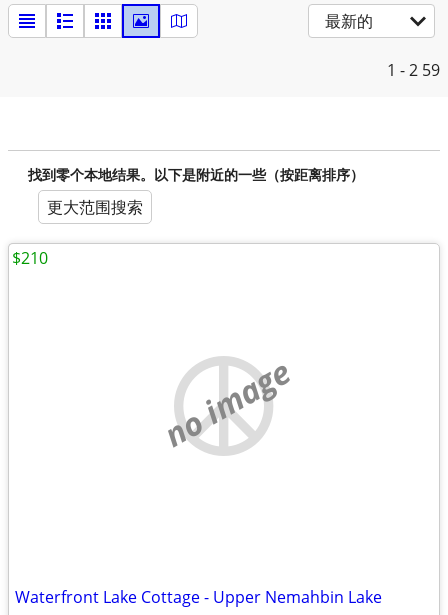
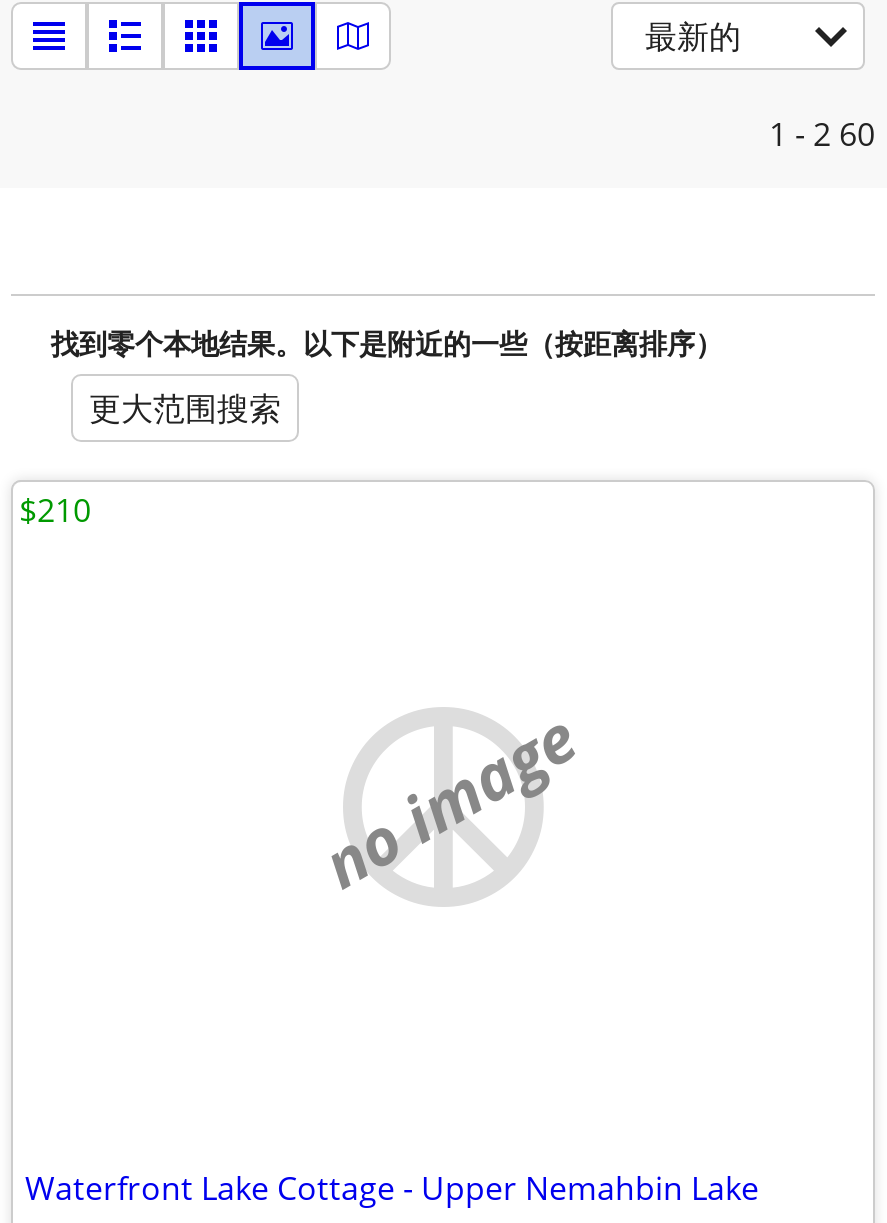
[387,59,440,81] 1 - 2 59 -> [769,112,875,156] 1 - 2 60

